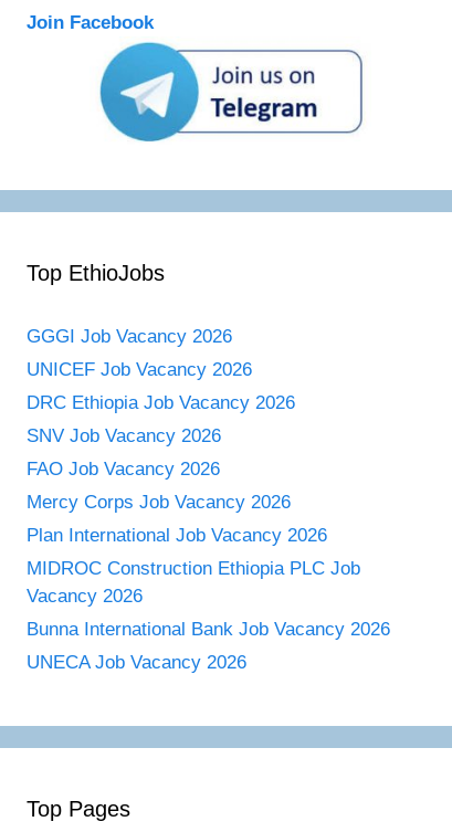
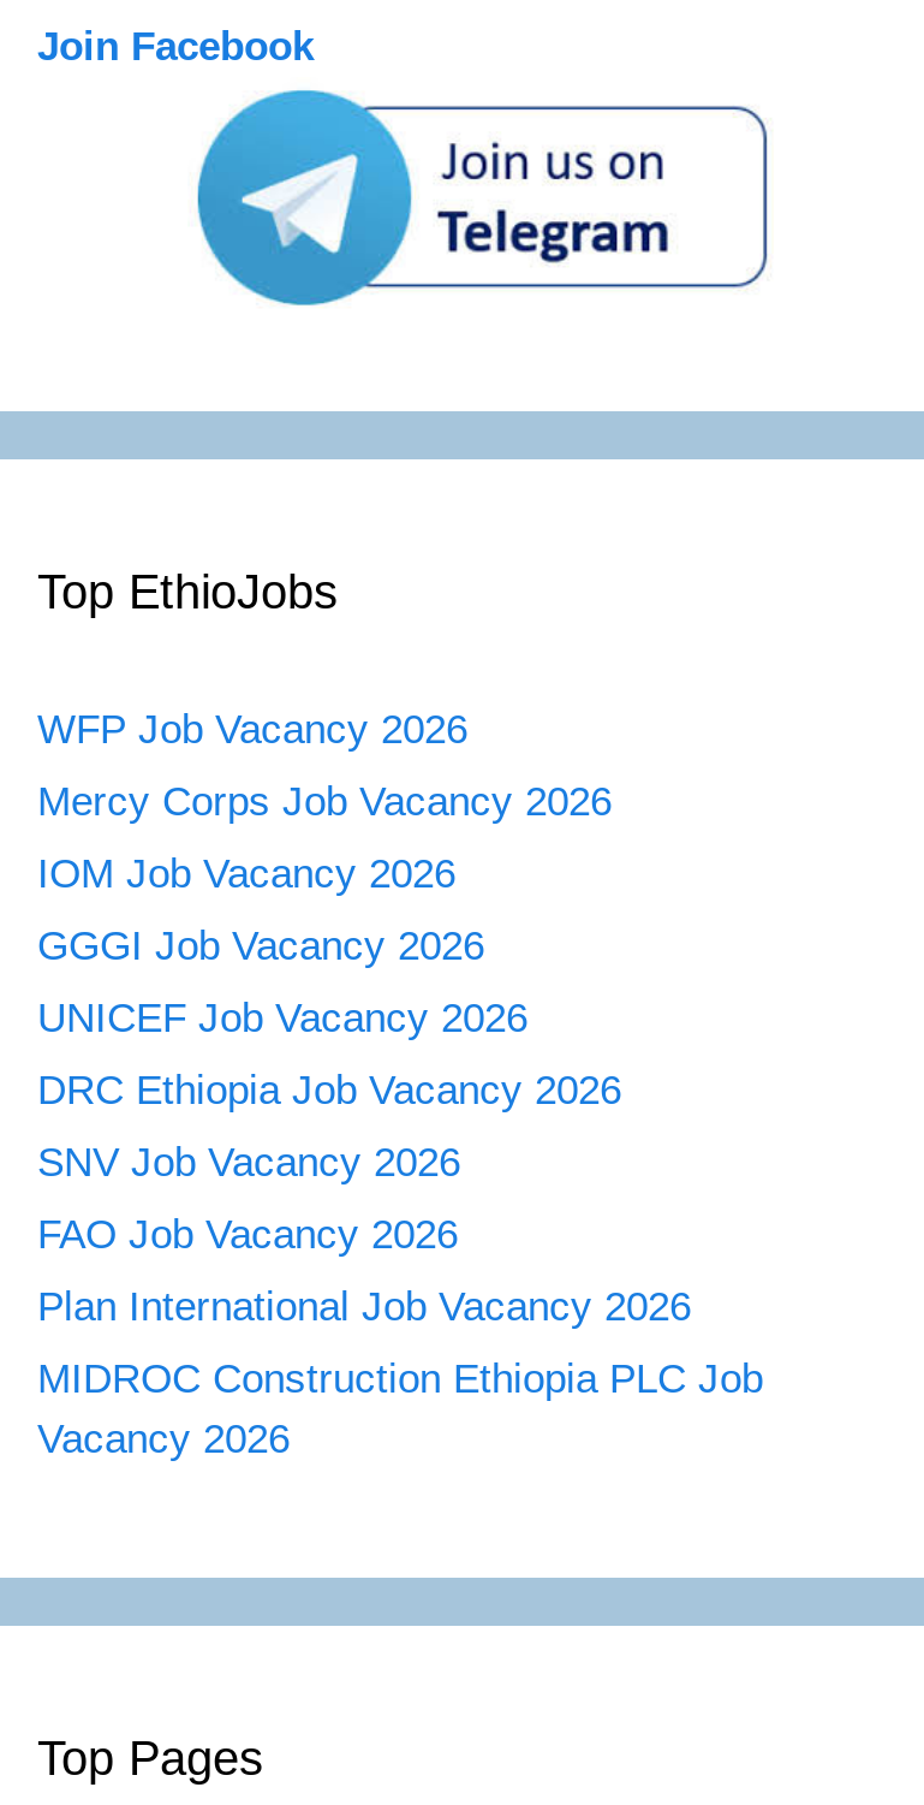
none -> [37,706,467,896] WFP Job Vacancy 2026 | IOM Job Vacancy 2026
moved [27,326,295,479] -> [37,923,621,1257]: GGGI Job Vacancy 2026 | UNICEF Job Vacancy 2026 | DRC Ethiopia Job Vacancy 2026 | SNV Job Vacancy 2026 | FAO Job Vacancy 2026
moved [27,492,291,513] -> [37,779,612,824]: Mercy Corps Job Vacancy 2026
moved [27,525,360,606] -> [37,1284,763,1462]: Plan International Job Vacancy 2026 | MIDROC Construction Ethiopia PLC Job | Vacancy 2026
[27,619,390,673] Bunna International Bank Job Vacancy 2026 | UNECA Job Vacancy 2026 -> none

